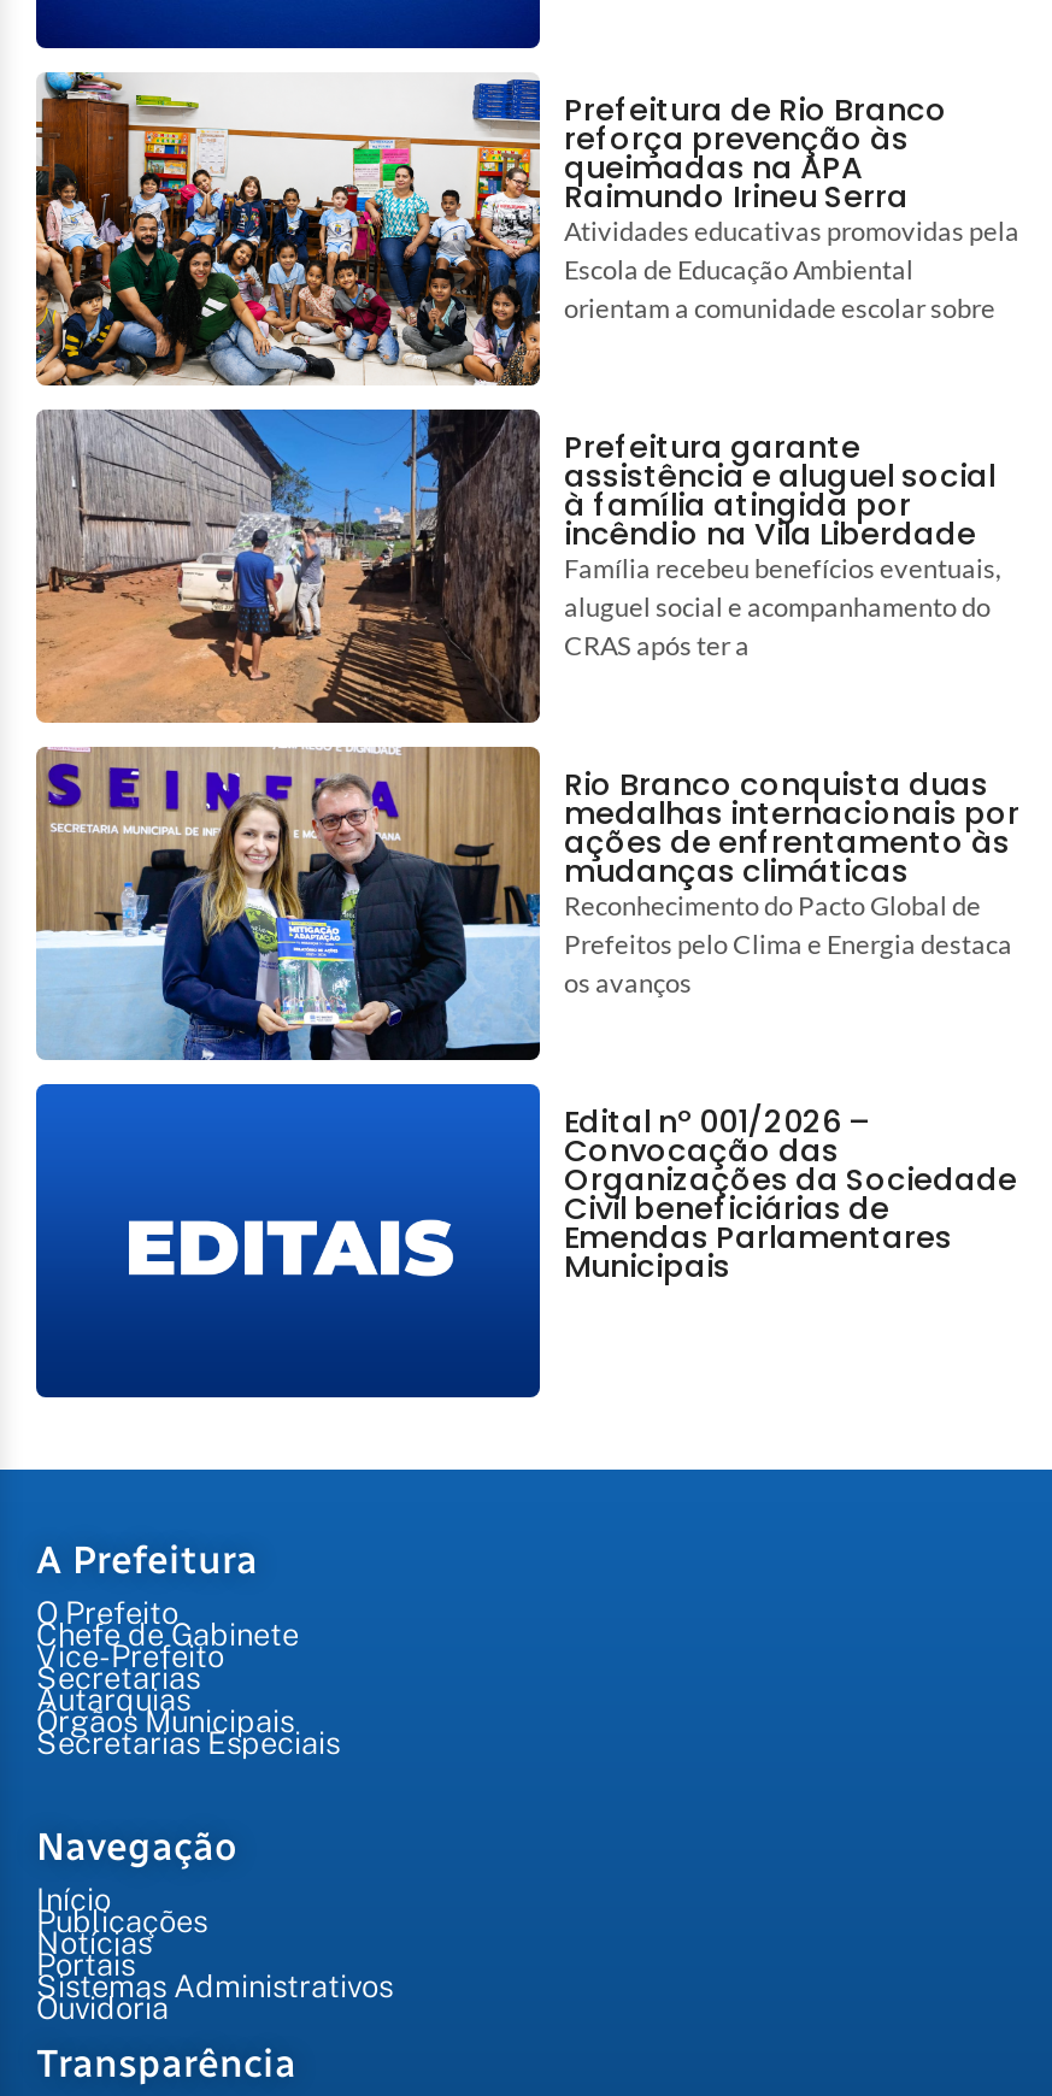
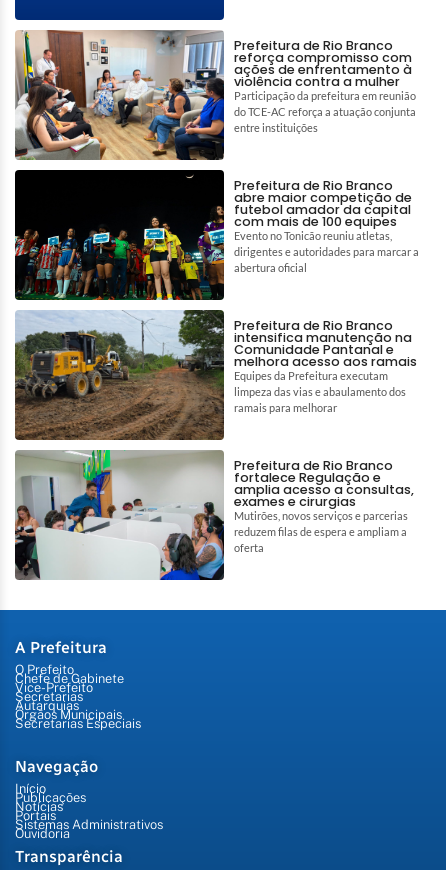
[34,70,1019,388] [image] | reforça prevenção às | queimadas na APA | Raimundo Irineu Serra | Atividades educativas promovidas pela | Escola de Educação Ambiental | orientam a comunidade escolar sobre -> [14,29,416,161] [image] | reforça compromisso com | ações de enfrentamento à | violência contra a mulher | Participação da prefeitura em reunião | do TCE-AC reforça a atuação conjunta | entre instituições
[34,407,1000,725] [image] | Prefeitura garante | assistência e aluguel social | à família atingida por | incêndio na Vila Liberdade | Família recebeu benefícios eventuais, | aluguel social e acompanhamento do | CRAS após ter a -> [14,169,419,301] [image] | Prefeitura de Rio Branco | abre maior competição de | futebol amador da capital | com mais de 100 equipes | Evento no Tonicão reuniu atletas, | dirigentes e autoridades para marcar a | abertura oficial
[36,744,1019,1062] [image] | Rio Branco conquista duas | medalhas internacionais por | ações de enfrentamento às | mudanças climáticas | Reconhecimento do Pacto Global de | Prefeitos pelo Clima e Energia destaca | os avanços -> [14,309,417,441] [image] | Prefeitura de Rio Branco | intensifica manutenção na | Comunidade Pantanal e | melhora acesso aos ramais | Equipes da Prefeitura executam | limpeza das vias e abaulamento dos | ramais para melhorar
[34,1082,1017,1400] [image] | Edital nº 001/2026 – | Convocação das | Organizações da Sociedade | Civil beneficiárias de | Emendas Parlamentares | Municipais -> [14,449,414,581] [image] | Prefeitura de Rio Branco | fortalece Regulação e | amplia acesso a consultas, | exames e cirurgias | Mutirões, novos serviços e parcerias | reduzem filas de espera e ampliam a | oferta

